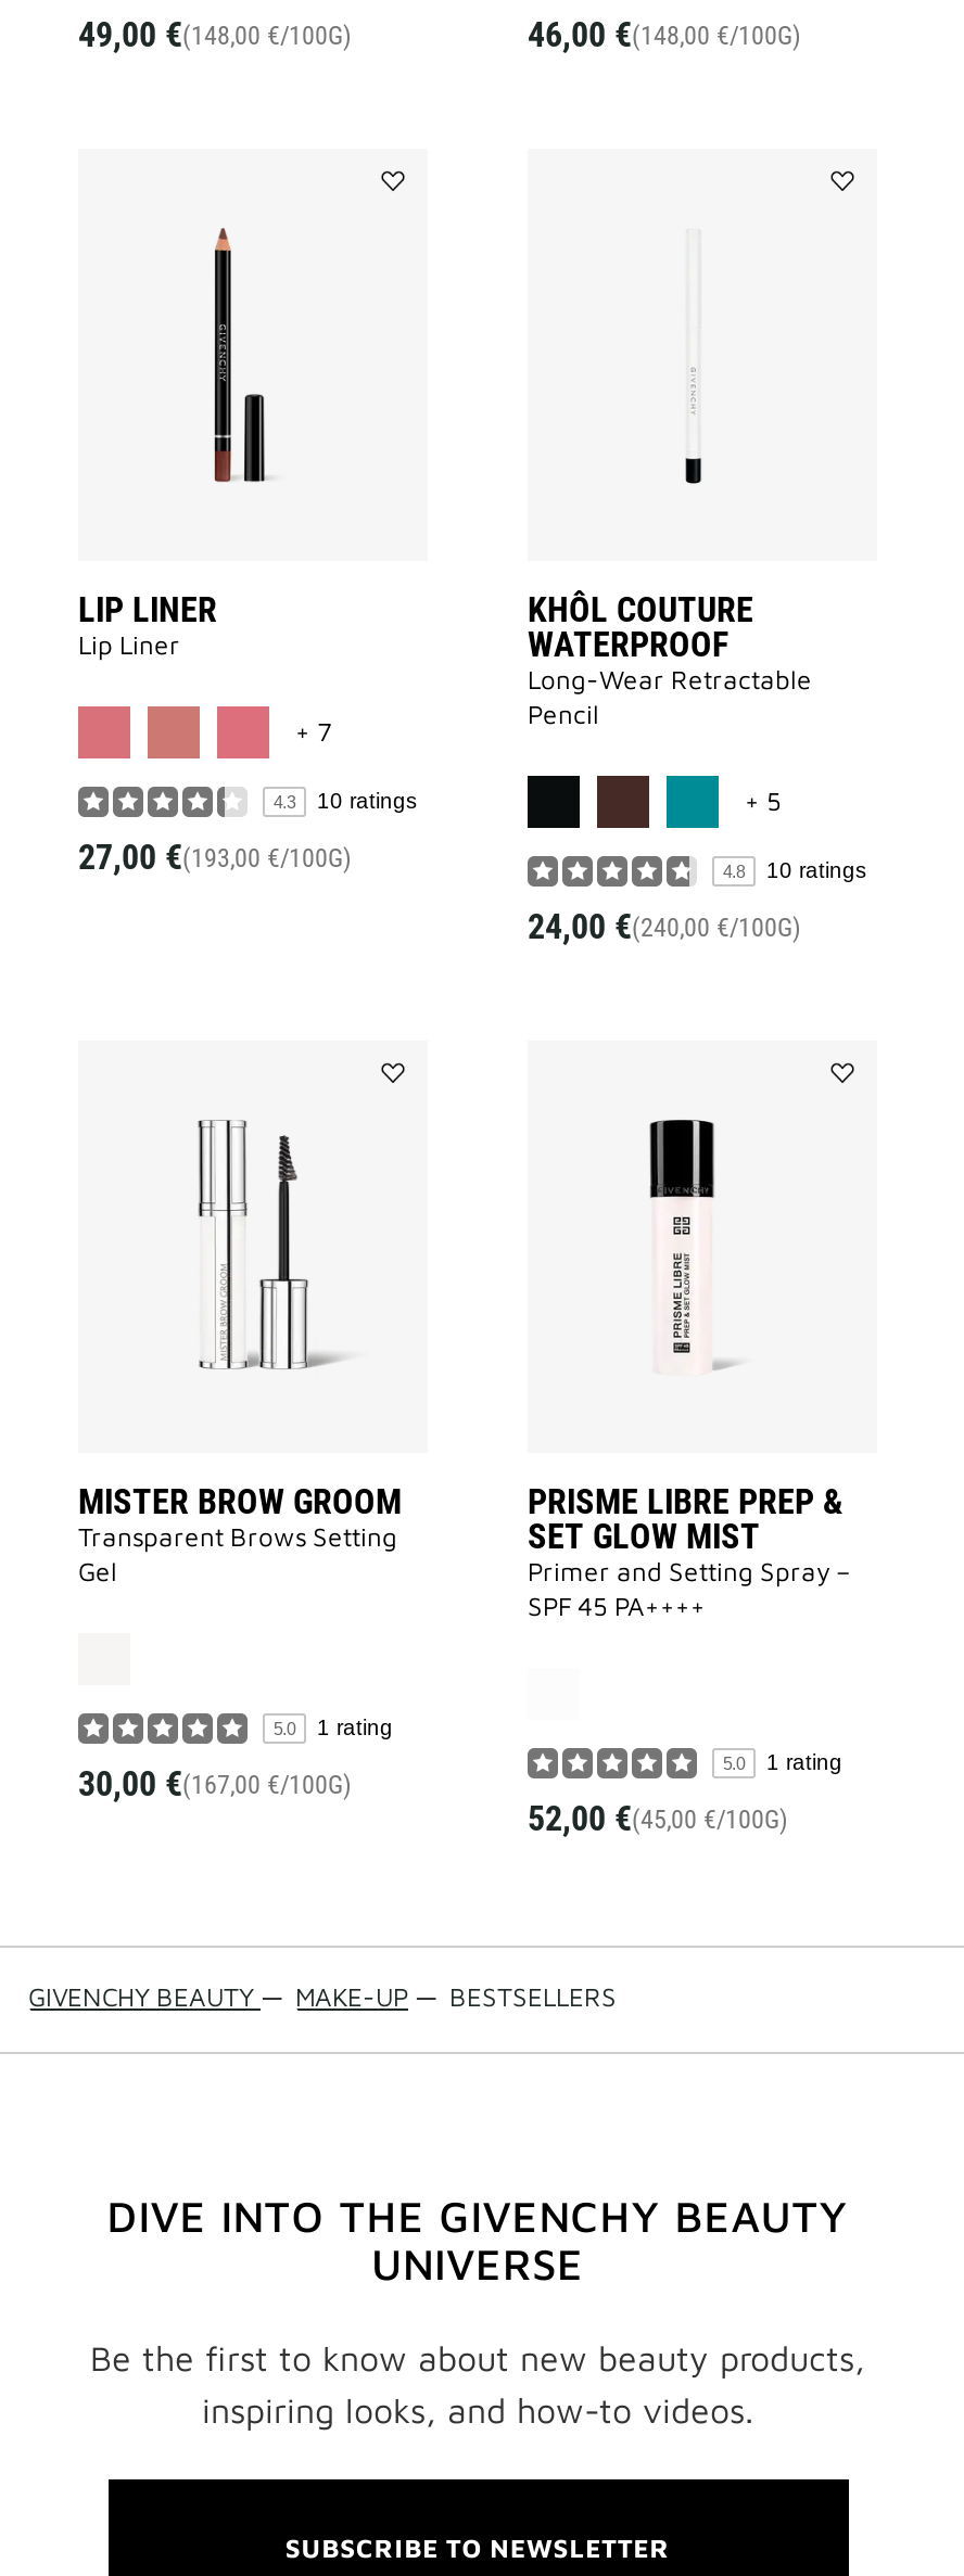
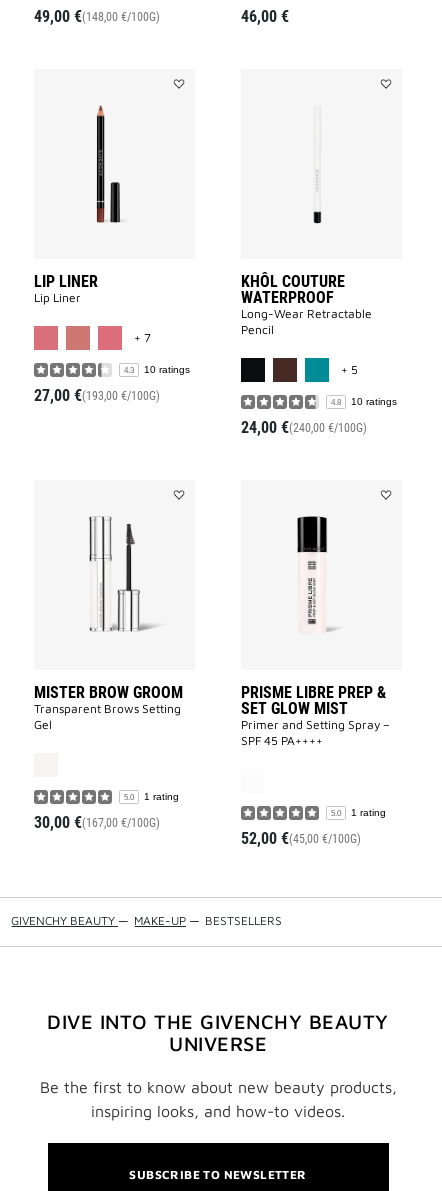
[528,14,801,55] 46,00 €(148,00 €/100G) -> [241,7,289,26] 46,00 €

